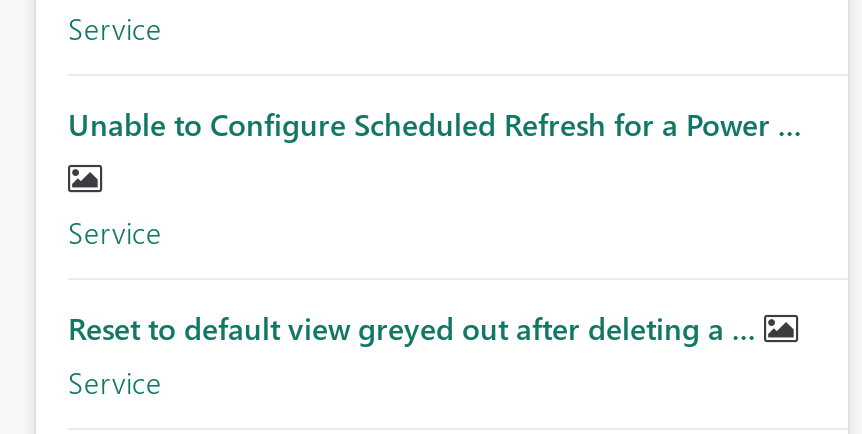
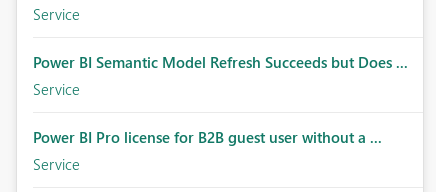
[68,105,802,145] Unable to Configure Scheduled Refresh for a Power ... -> [33,52,408,72] Power BI Semantic Model Refresh Succeeds but Does ...
[68,309,764,349] Reset to default view greyed out after deleting a ... -> [33,127,382,147] Power BI Pro license for B2B guest user without a ...

